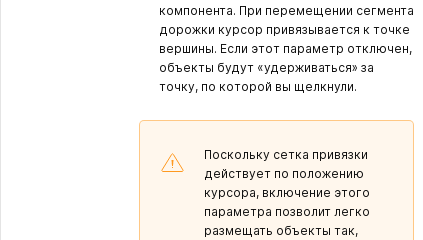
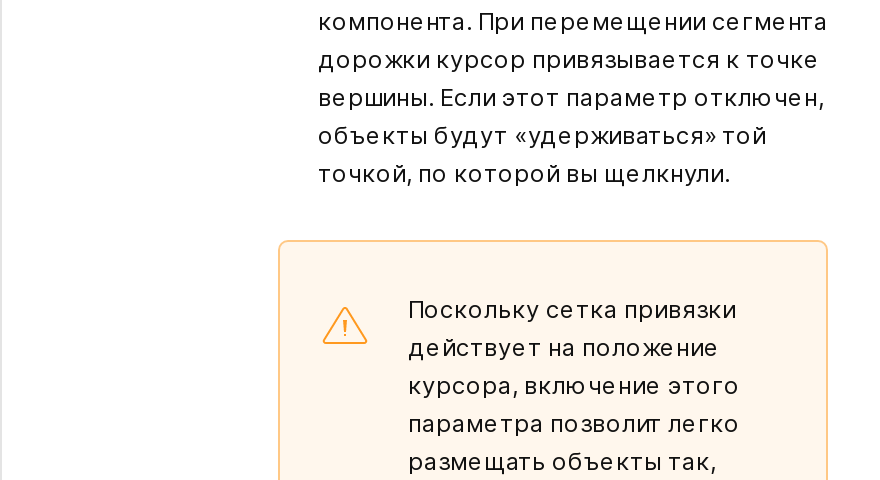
[159,60,374,75] объекты будут «удерживаться» за -> [318,120,766,150] объекты будут «удерживаться» той
[159,79,357,94] точку, по которой вы щелкнули. -> [318,158,730,188] точкой, по которой вы щелкнули.
[204,166,364,181] действует по положению -> [408,332,720,362] действует на положение

